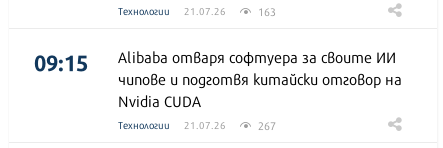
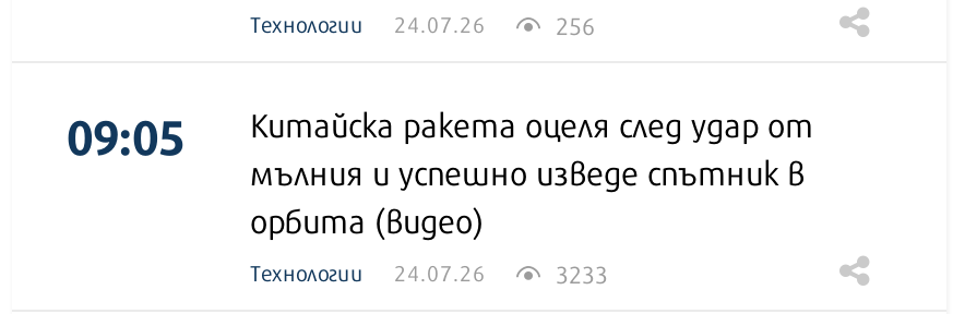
[184,3,276,19] 21.07.26 | 163 -> [394,6,595,41] 24.07.26 | 256
[34,43,402,111] 09:15 | Alibaba отваря софтуера за своите ИИ | чипове и подготвя китайски отговор на | Nvidia CUDA -> [67,94,813,242] 09:05 | Китайска ракета оцеля след удар от | мълния и успешно изведе спътник в | орбита (видео)
[184,117,276,133] 21.07.26 | 267 -> [394,255,608,290] 24.07.26 | 3233

